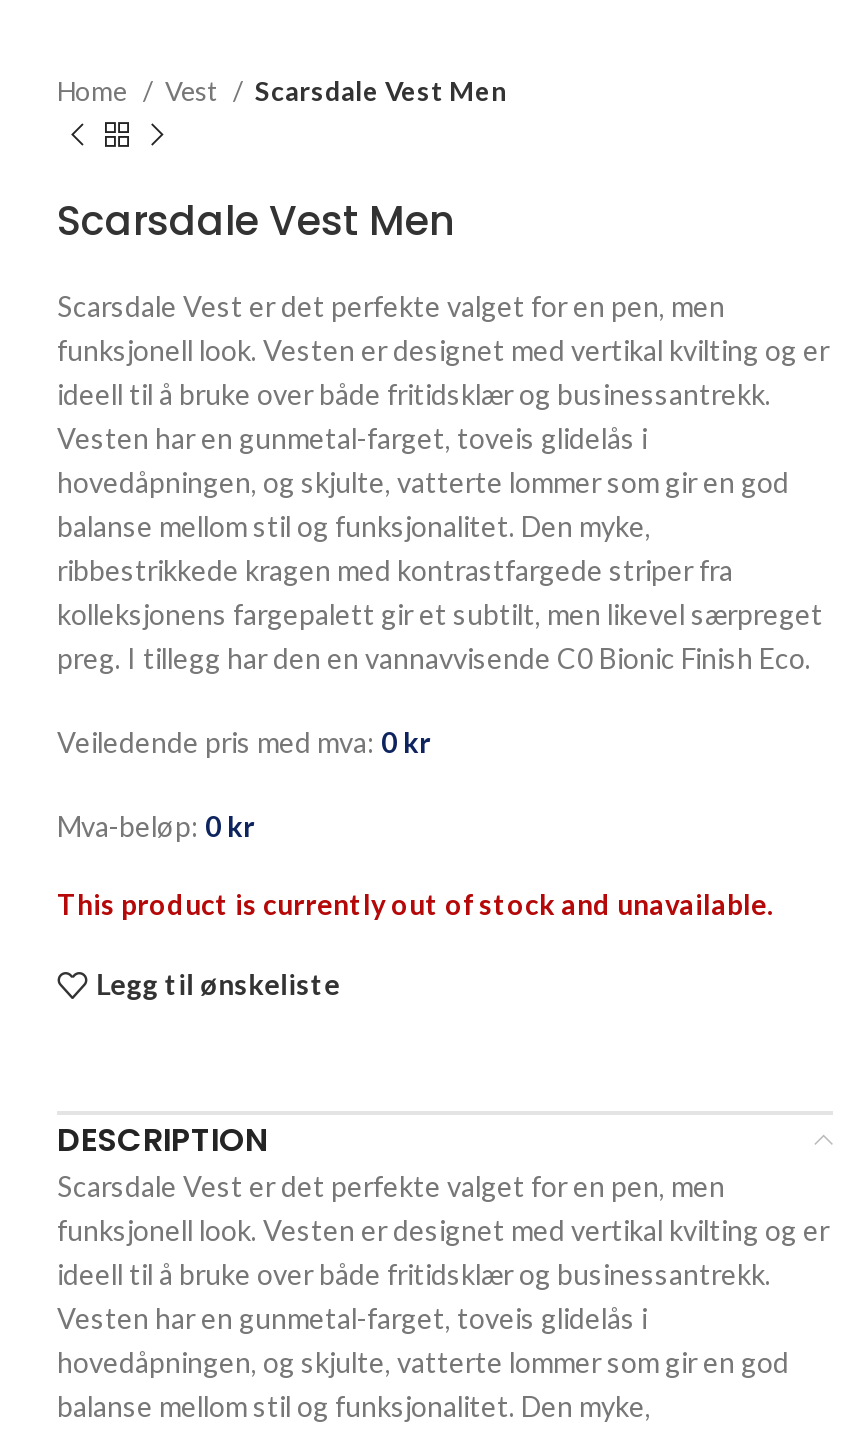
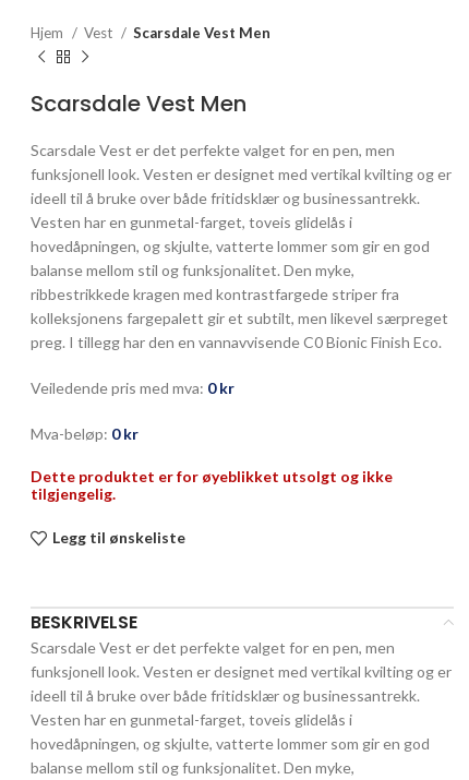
[57,75,133,107] Home -> [31,24,67,41] Hjem
[57,887,773,921] This product is currently out of stock and unavailable. -> [31,467,393,503] Dette produktet er for øyeblikket utsolgt og ikke | tilgjengelig.
[57,1117,267,1163] DESCRIPTION -> [31,610,137,635] BESKRIVELSE

